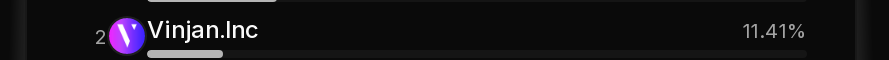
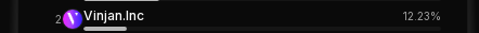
[743,17,807,41] 11.41% -> [403,9,441,22] 12.23%

